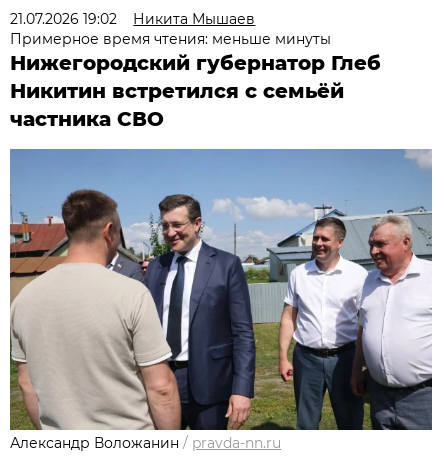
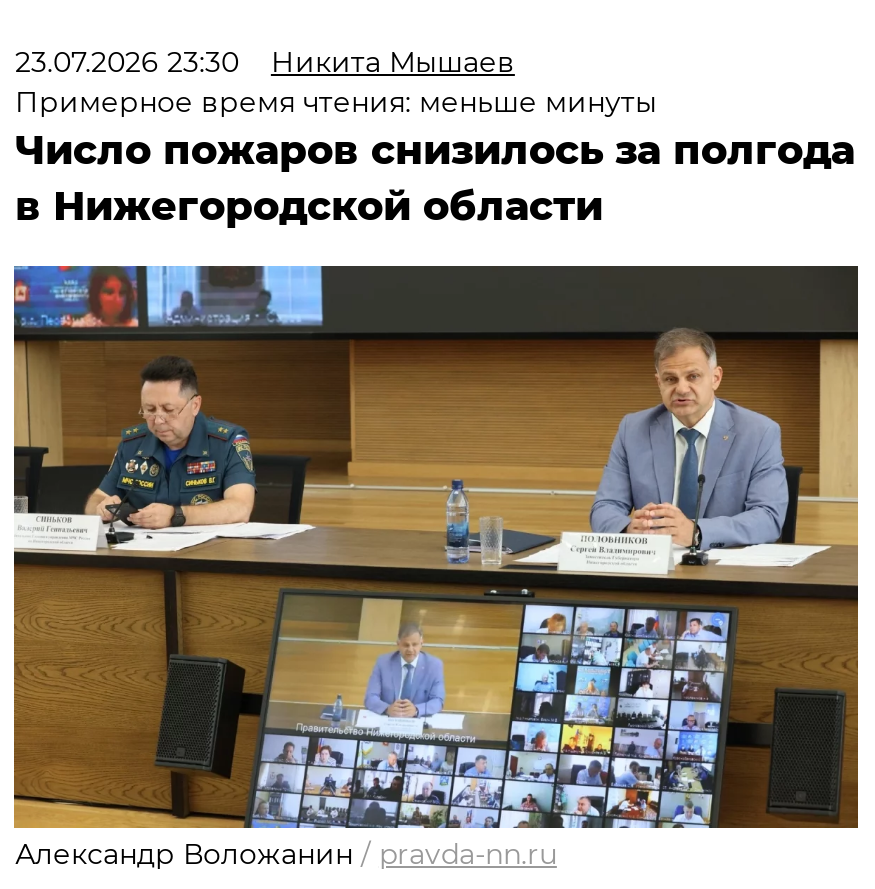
[10,10,255,28] 21.07.2026 19:02 Никита Мышаев -> [15,44,515,80] 23.07.2026 23:30 Никита Мышаев
[10,51,381,131] Нижегородский губернатор Глеб | Никитин встретился с семьёй | частника СВО -> [15,126,855,230] Число пожаров снизилось за полгода | в Нижегородской области
[9,148,433,431] [image] -> [12,264,860,830] [image]

